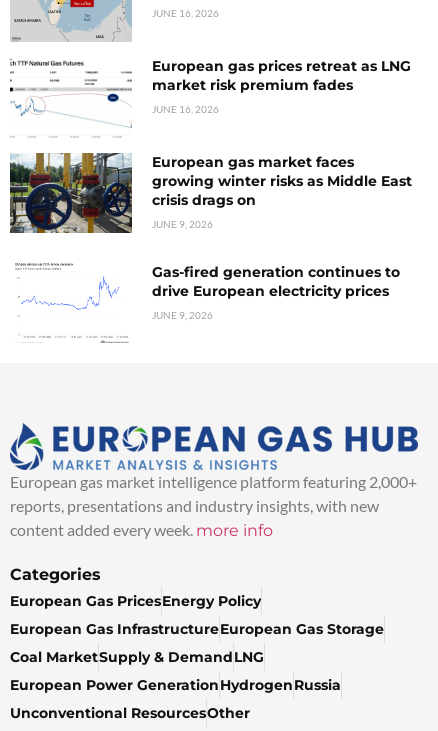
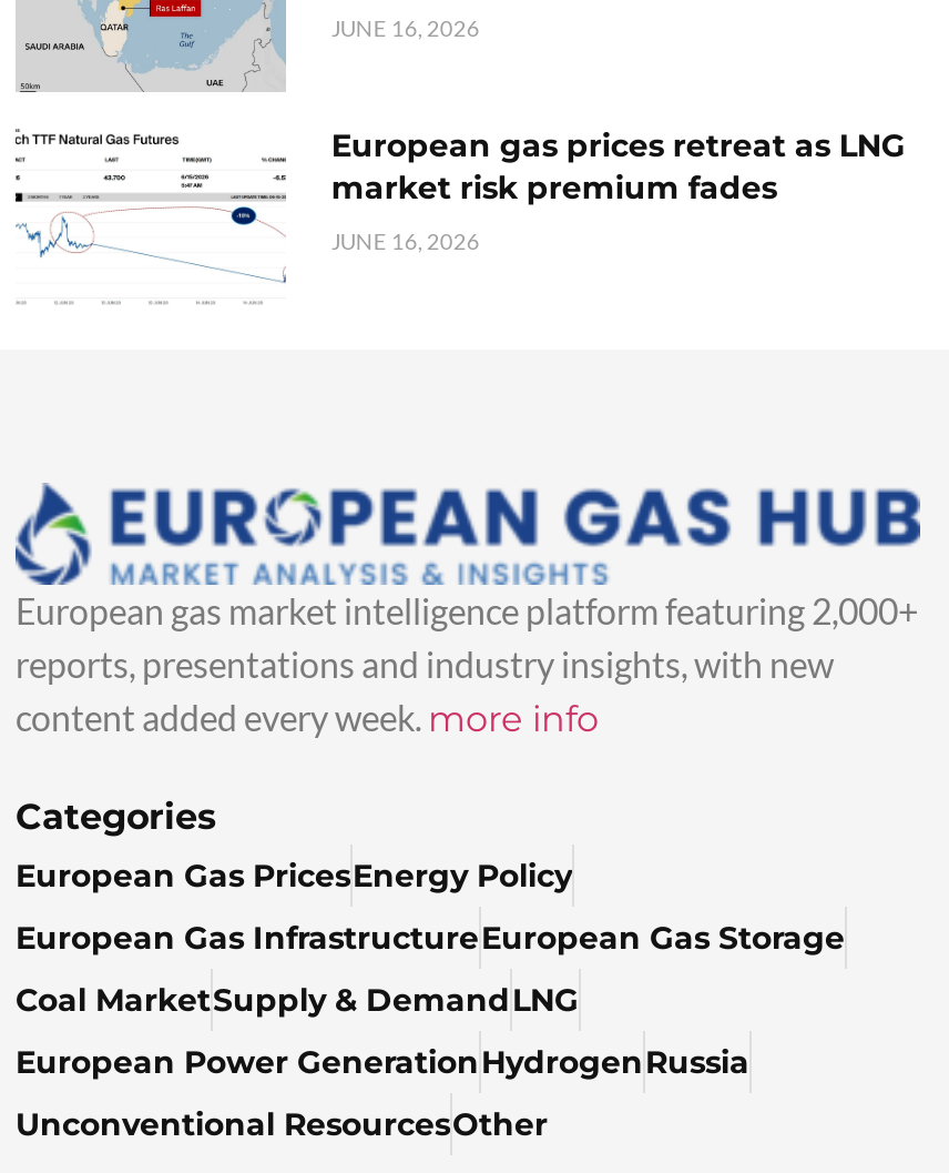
[9,152,412,321] [image] | European gas market faces | growing winter risks as Middle East | crisis drags on | JUNE 9, 2026 | Gas-fired generation continues to | drive European electricity prices | JUNE 9, 2026 -> none

